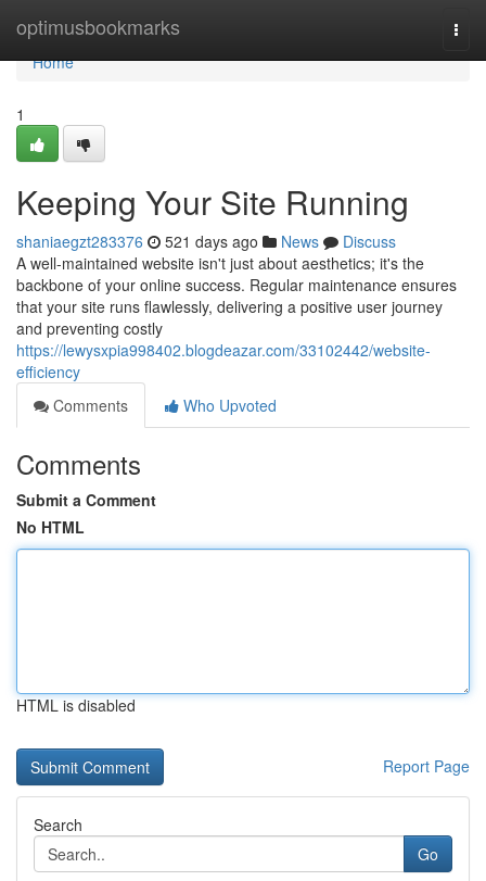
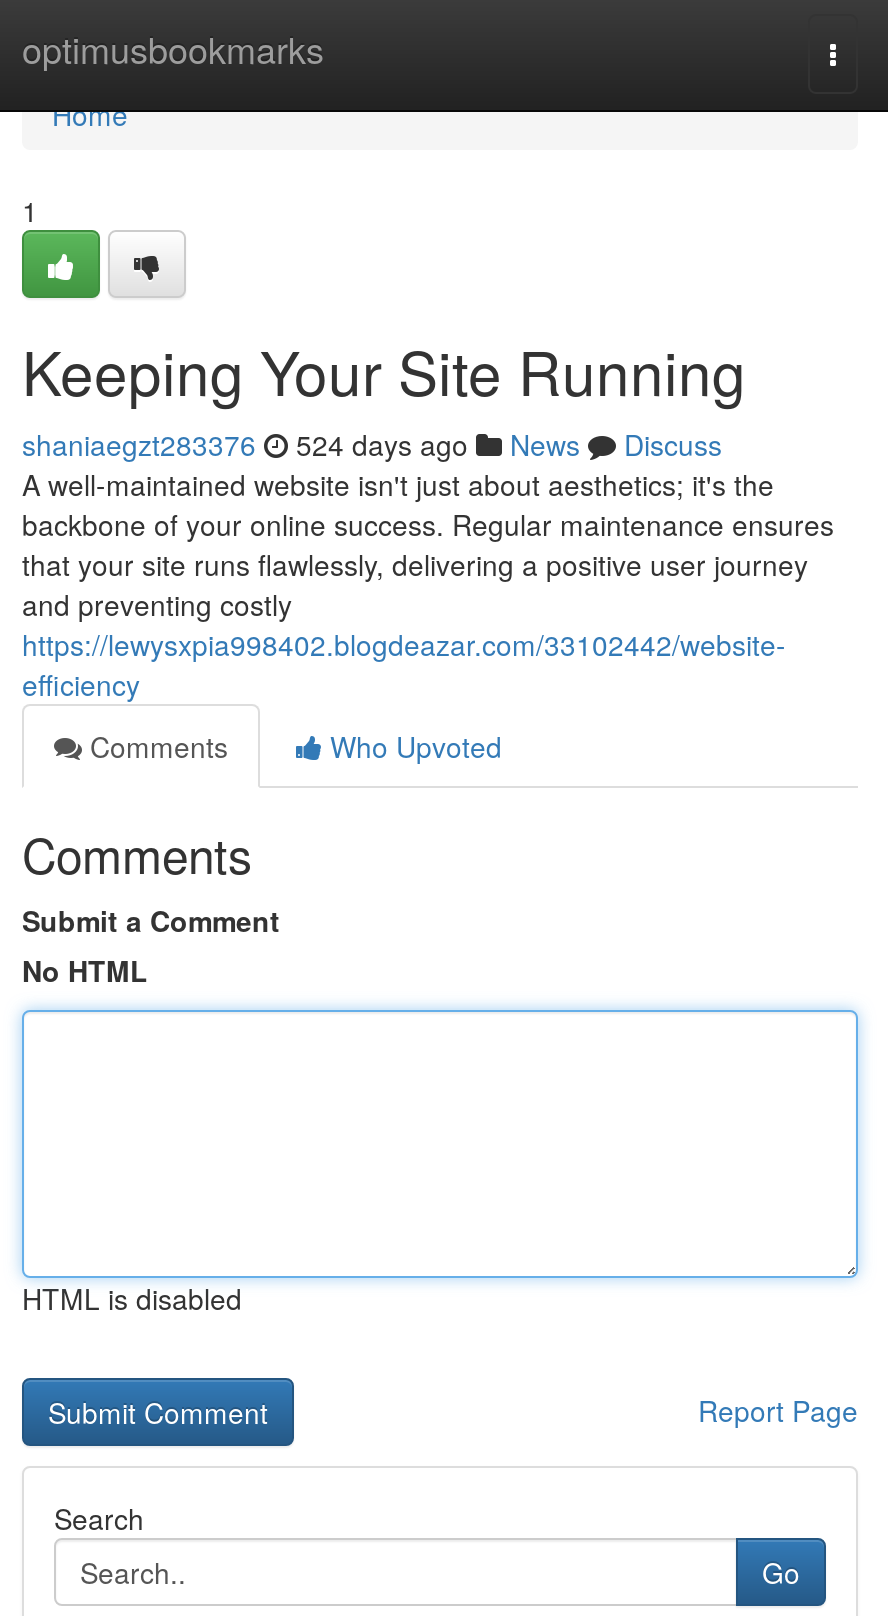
[16,230,396,252] shaniaegzt283376 521 days ago News Discuss -> [22,424,722,464] shaniaegzt283376 524 days ago News Discuss

